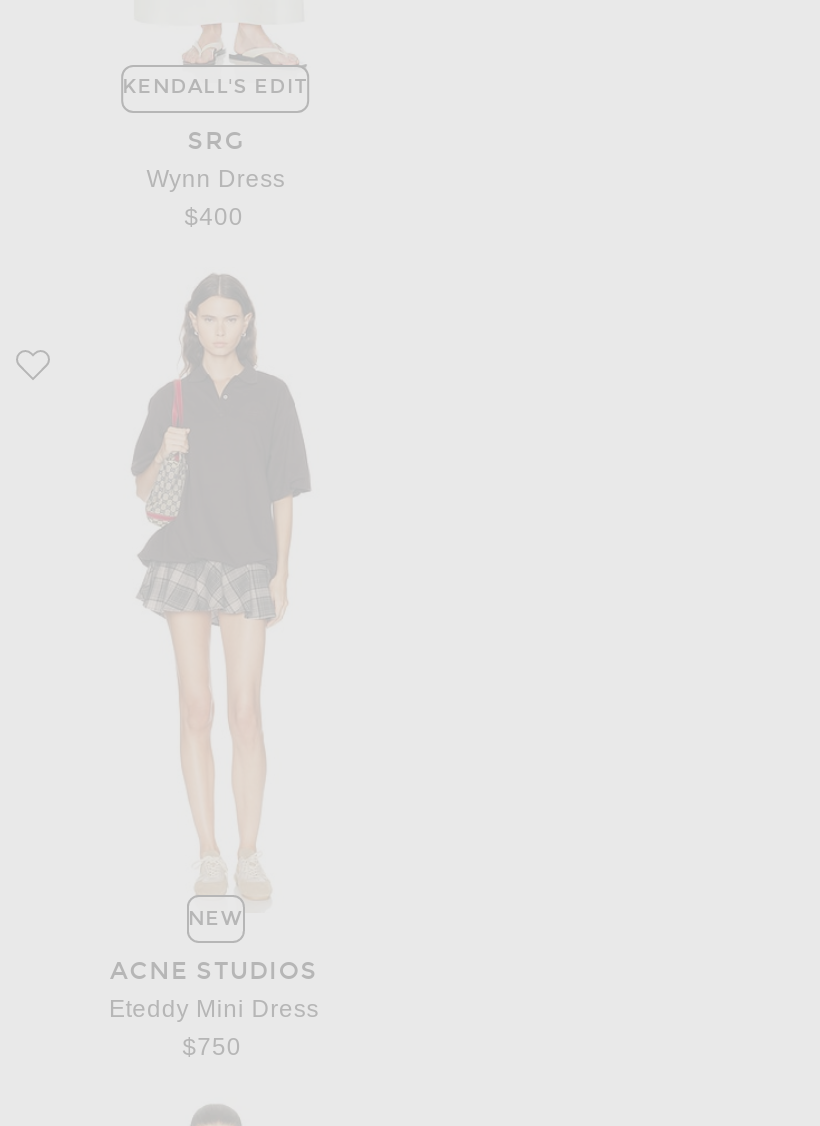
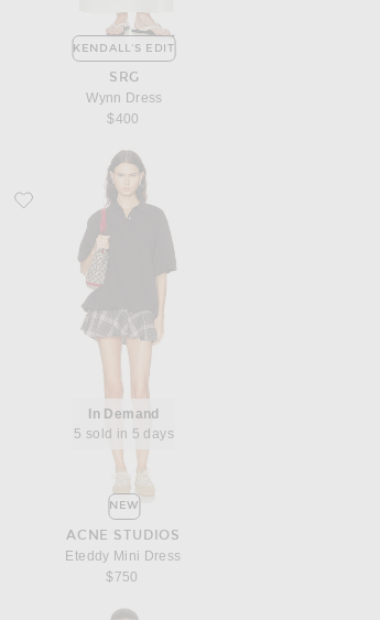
none -> [74,407,174,442] In Demand | 5 sold in 5 days

